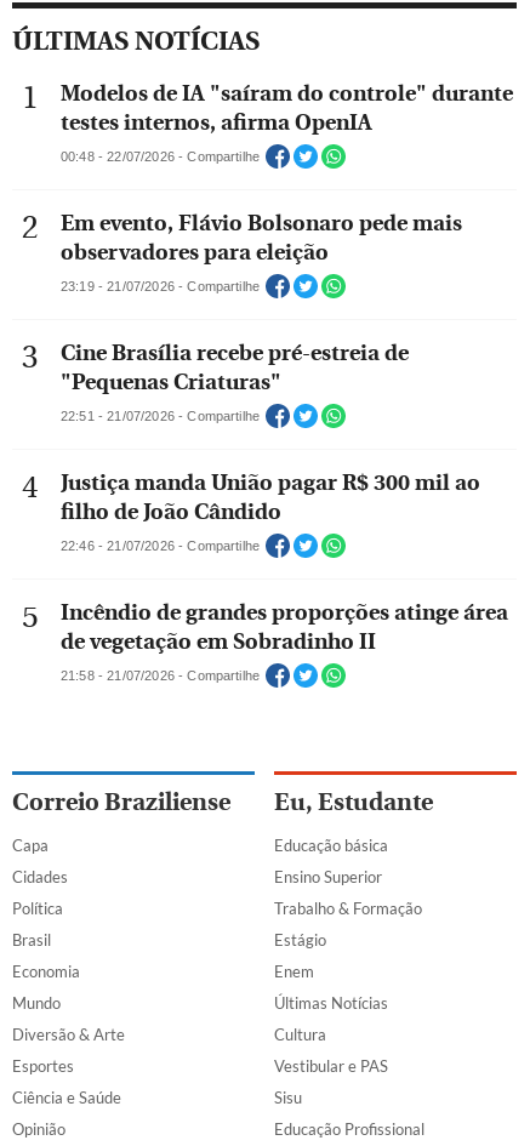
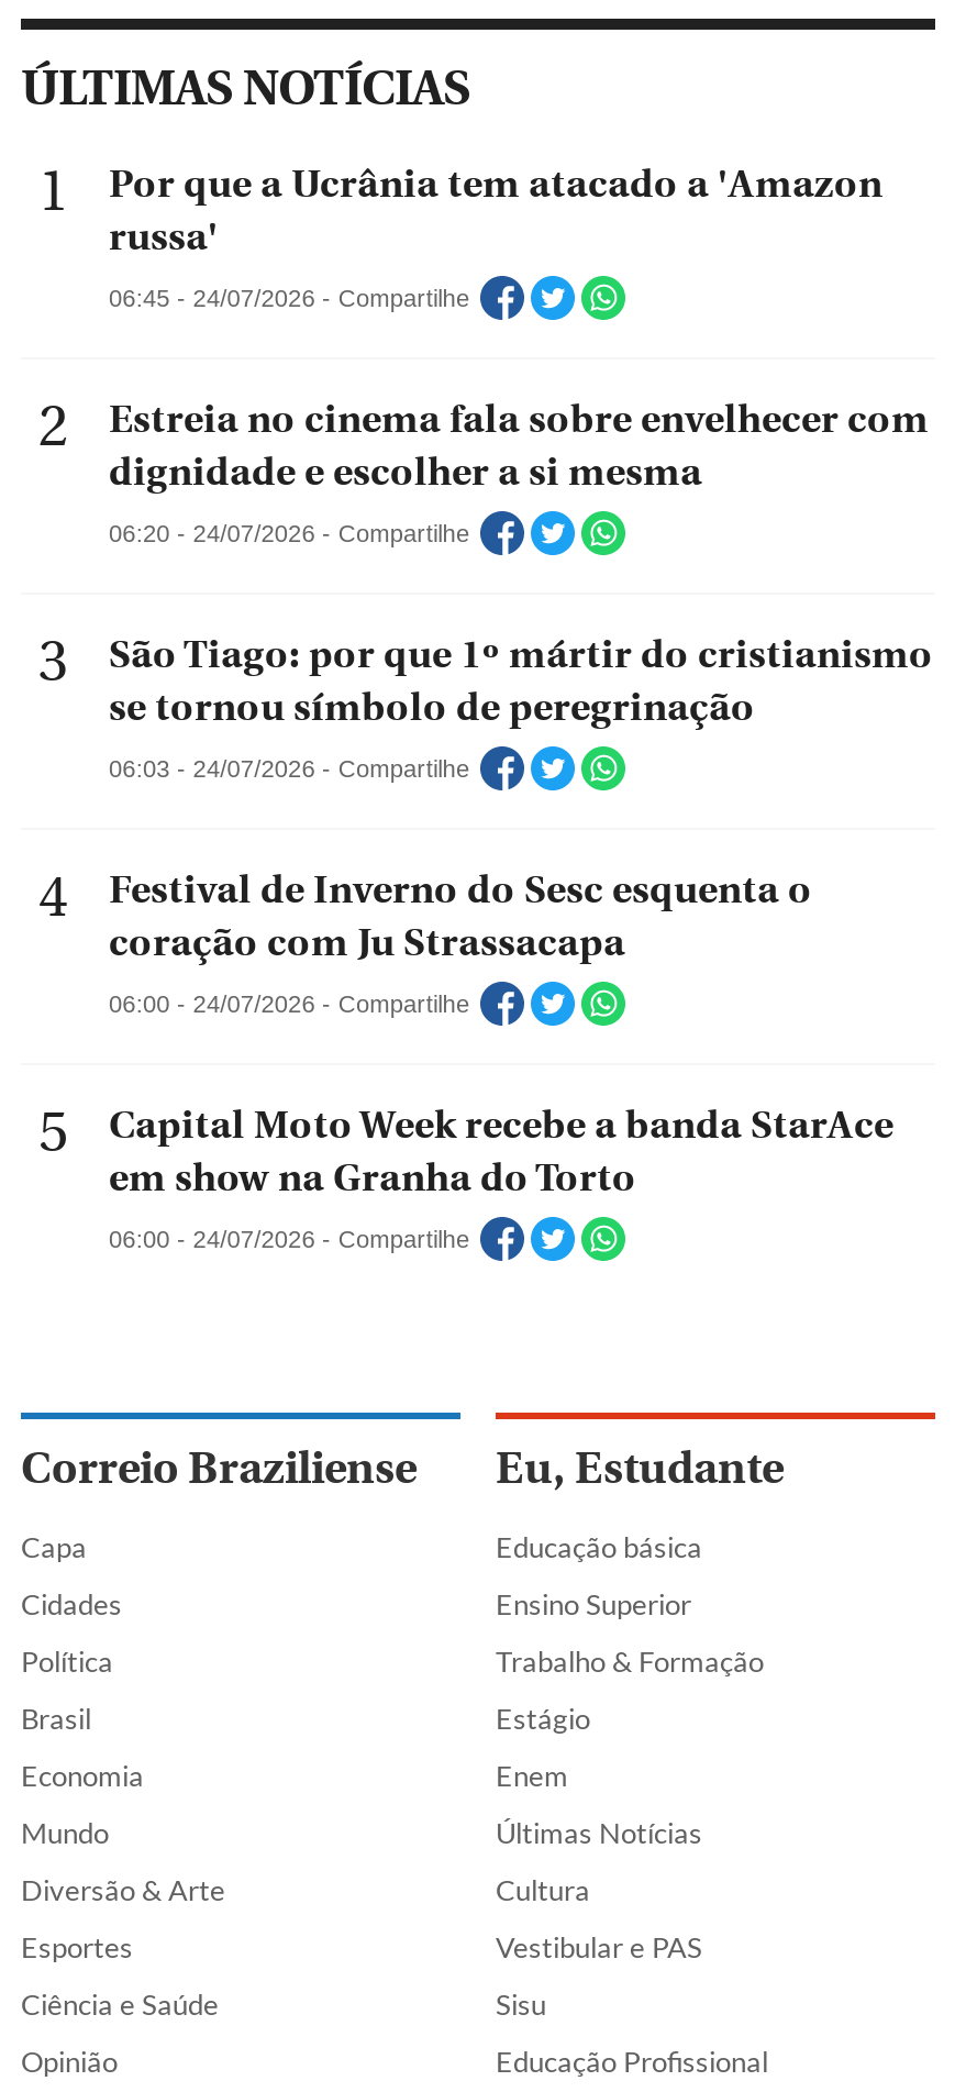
[61,81,513,136] Modelos de IA "saíram do controle" durante | testes internos, afirma OpenIA -> [109,161,882,260] Por que a Ucrânia tem atacado a 'Amazon | russa'
[61,150,260,164] 00:48 - 22/07/2026 - Compartilhe -> [109,286,469,312] 06:45 - 24/07/2026 - Compartilhe
[61,211,462,265] Em evento, Flávio Bolsonaro pede mais | observadores para eleição -> [109,397,929,496] Estreia no cinema fala sobre envelhecer com | dignidade e escolher a si mesma
[61,279,260,294] 23:19 - 21/07/2026 - Compartilhe -> [109,521,469,547] 06:20 - 24/07/2026 - Compartilhe
[61,341,409,395] Cine Brasília recebe pré-estreia de | "Pequenas Criaturas" -> [109,632,933,731] São Tiago: por que 1º mártir do cristianismo | se tornou símbolo de peregrinação
[61,409,260,424] 22:51 - 21/07/2026 - Compartilhe -> [109,756,469,782] 06:03 - 24/07/2026 - Compartilhe
[61,470,480,525] Justiça manda União pagar R$ 300 mil ao | filho de João Cândido -> [109,867,812,966] Festival de Inverno do Sesc esquenta o | coração com Ju Strassacapa
[61,539,260,553] 22:46 - 21/07/2026 - Compartilhe -> [109,991,469,1018] 06:00 - 24/07/2026 - Compartilhe
[61,600,508,655] Incêndio de grandes proporções atinge área | de vegetação em Sobradinho II -> [109,1102,893,1201] Capital Moto Week recebe a banda StarAce | em show na Granha do Torto
[61,669,260,683] 21:58 - 21/07/2026 - Compartilhe -> [109,1227,469,1253] 06:00 - 24/07/2026 - Compartilhe

